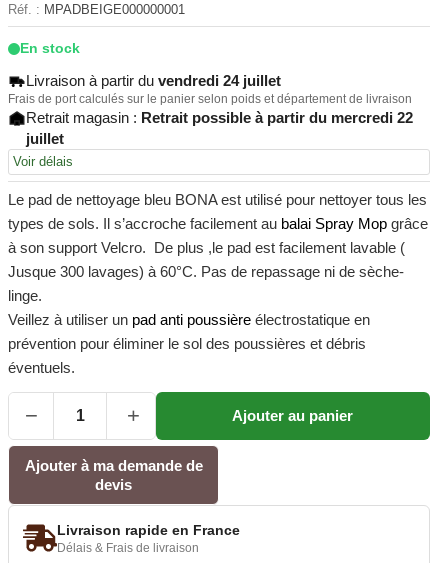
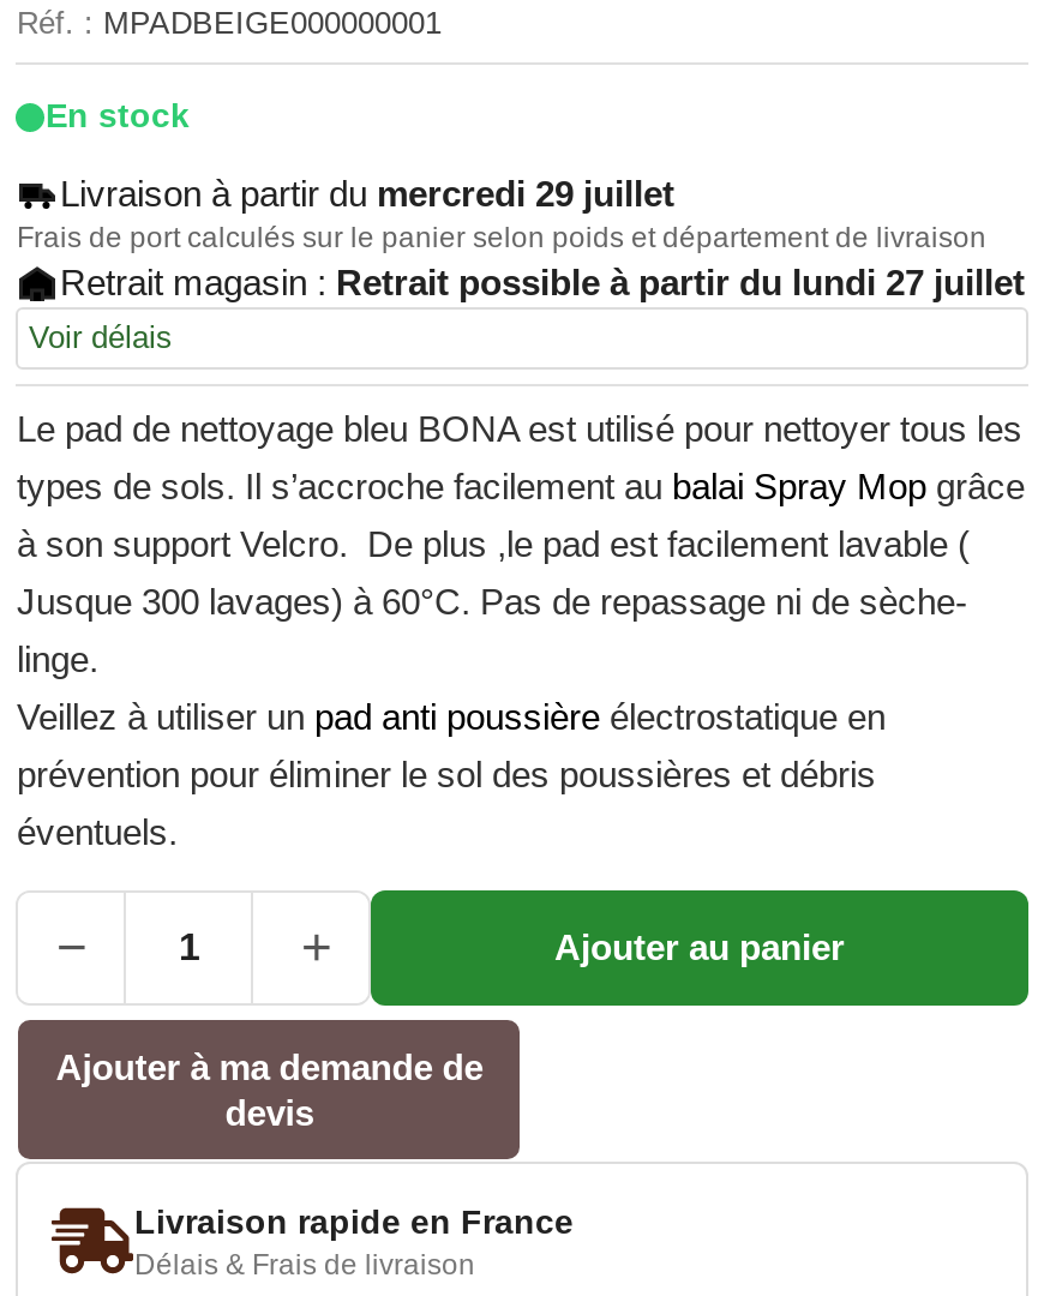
[26,72,281,89] Livraison à partir du vendredi 24 juillet -> [60,173,674,214] Livraison à partir du mercredi 29 juillet
[26,109,413,147] Retrait magasin : Retrait possible à partir du mercredi 22 | juillet -> [60,262,1025,302] Retrait magasin : Retrait possible à partir du lundi 27 juillet

